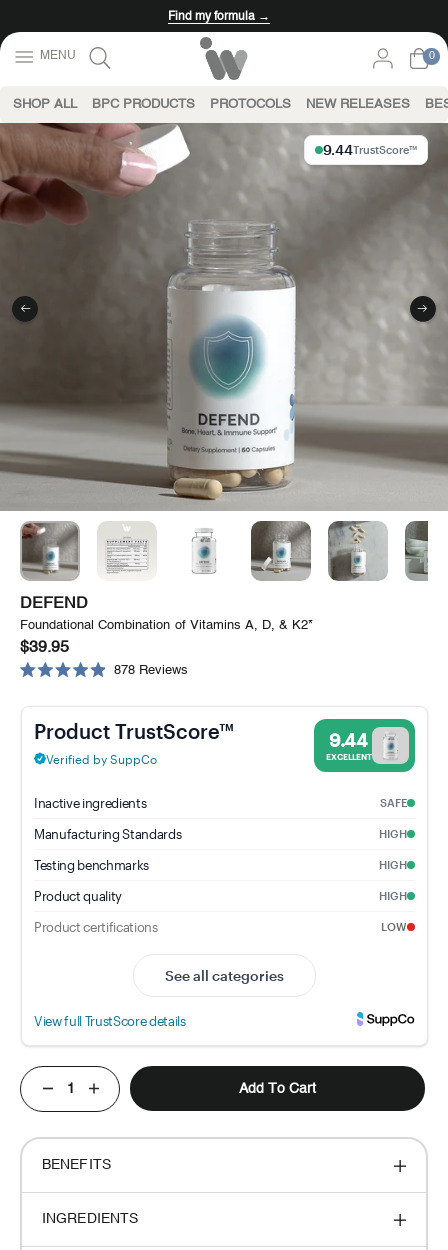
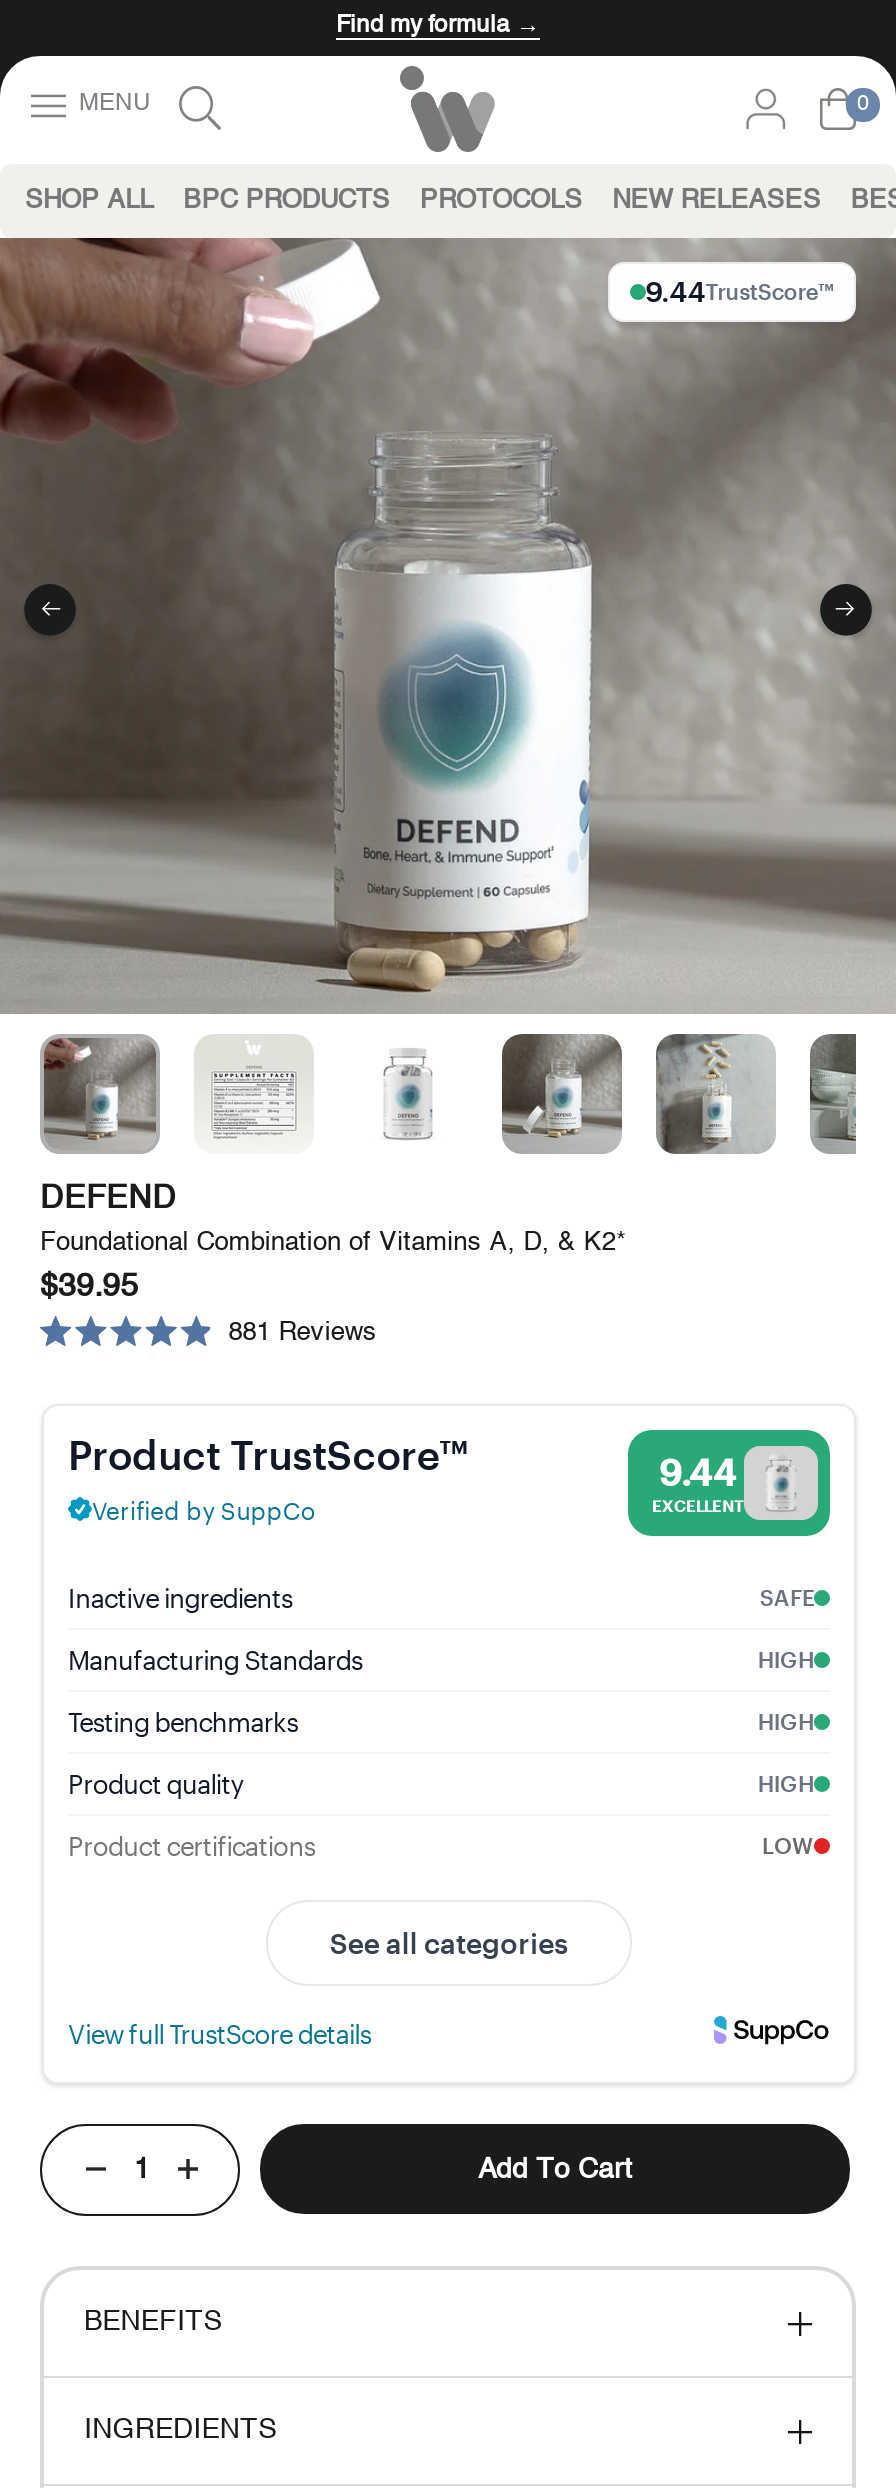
[114,662,196,676] 878 Reviews C -> [228,1317,393,1345] 881 Reviews C

